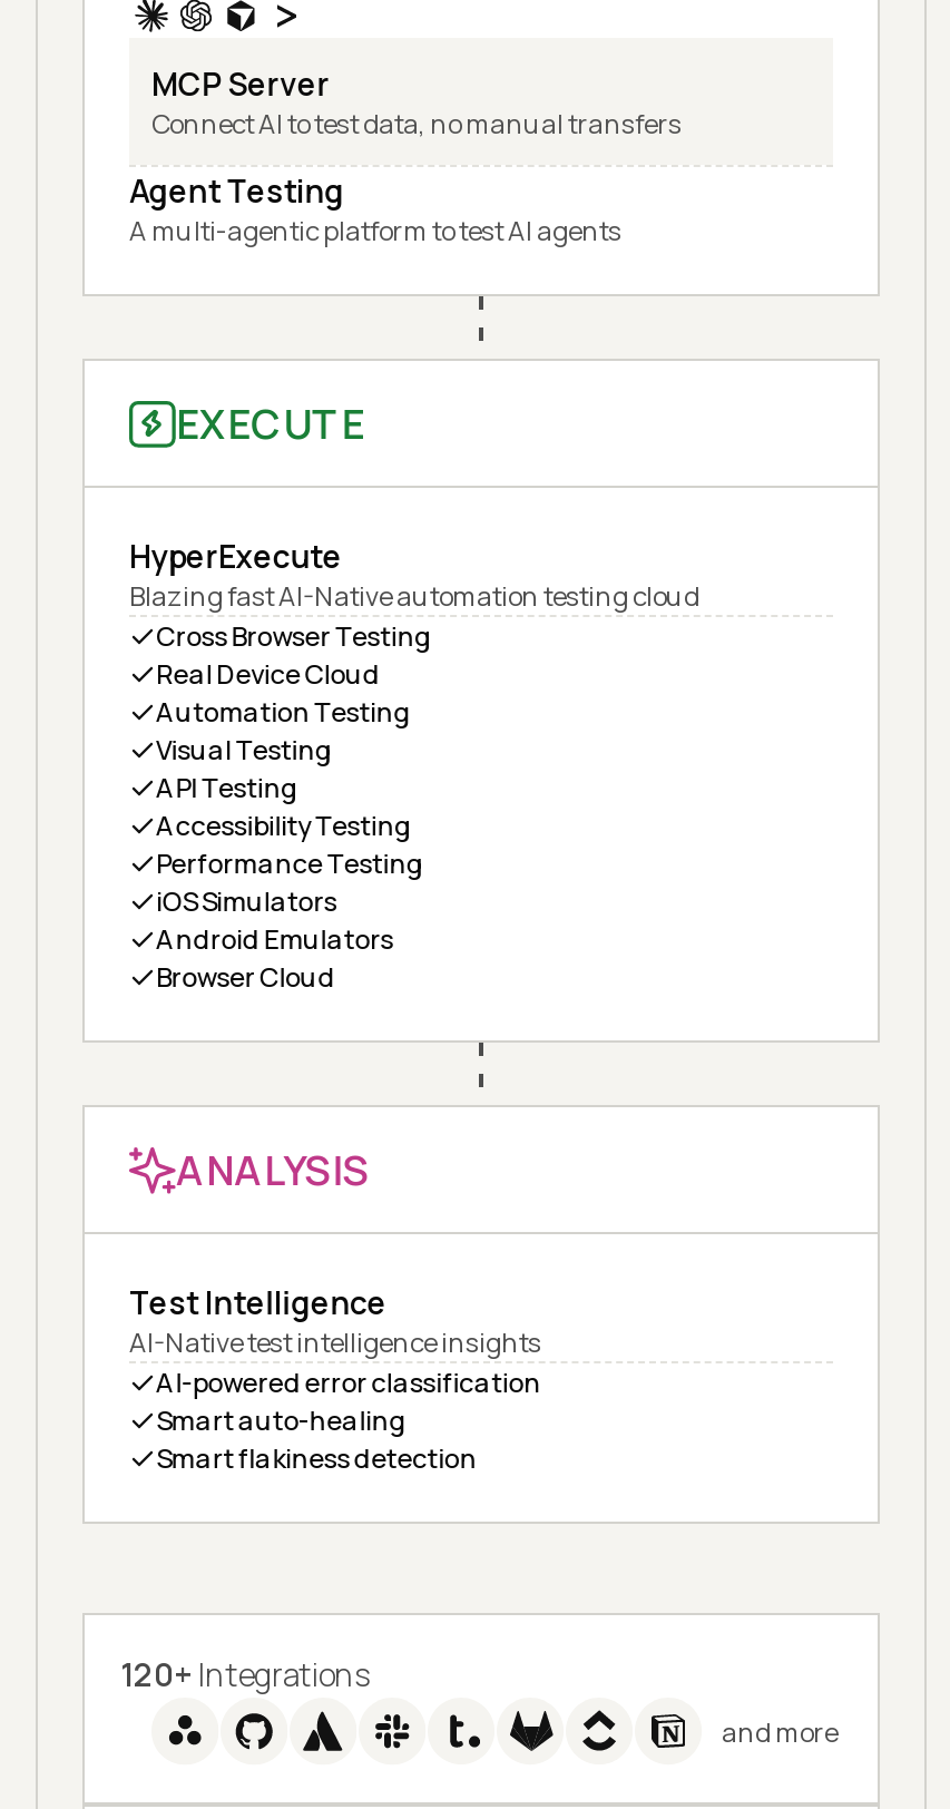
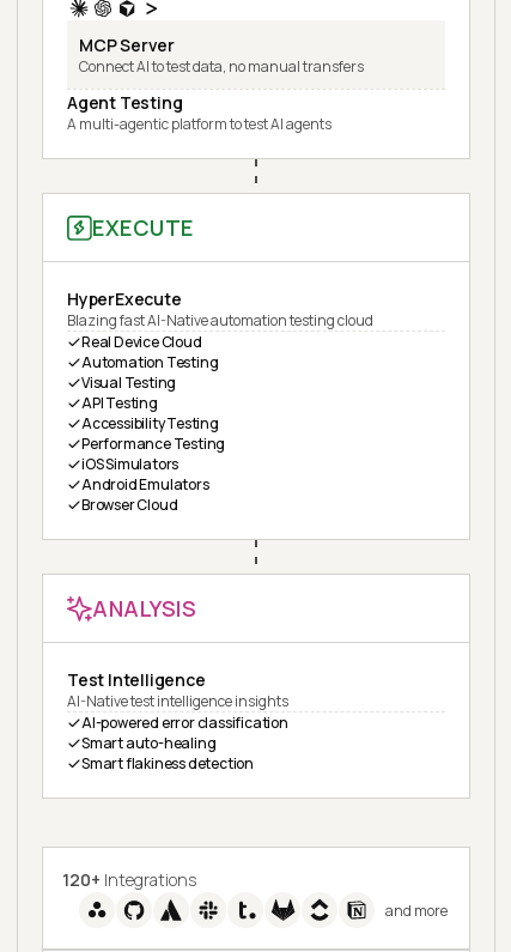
[156,618,432,655] Cross Browser Testing -> none

